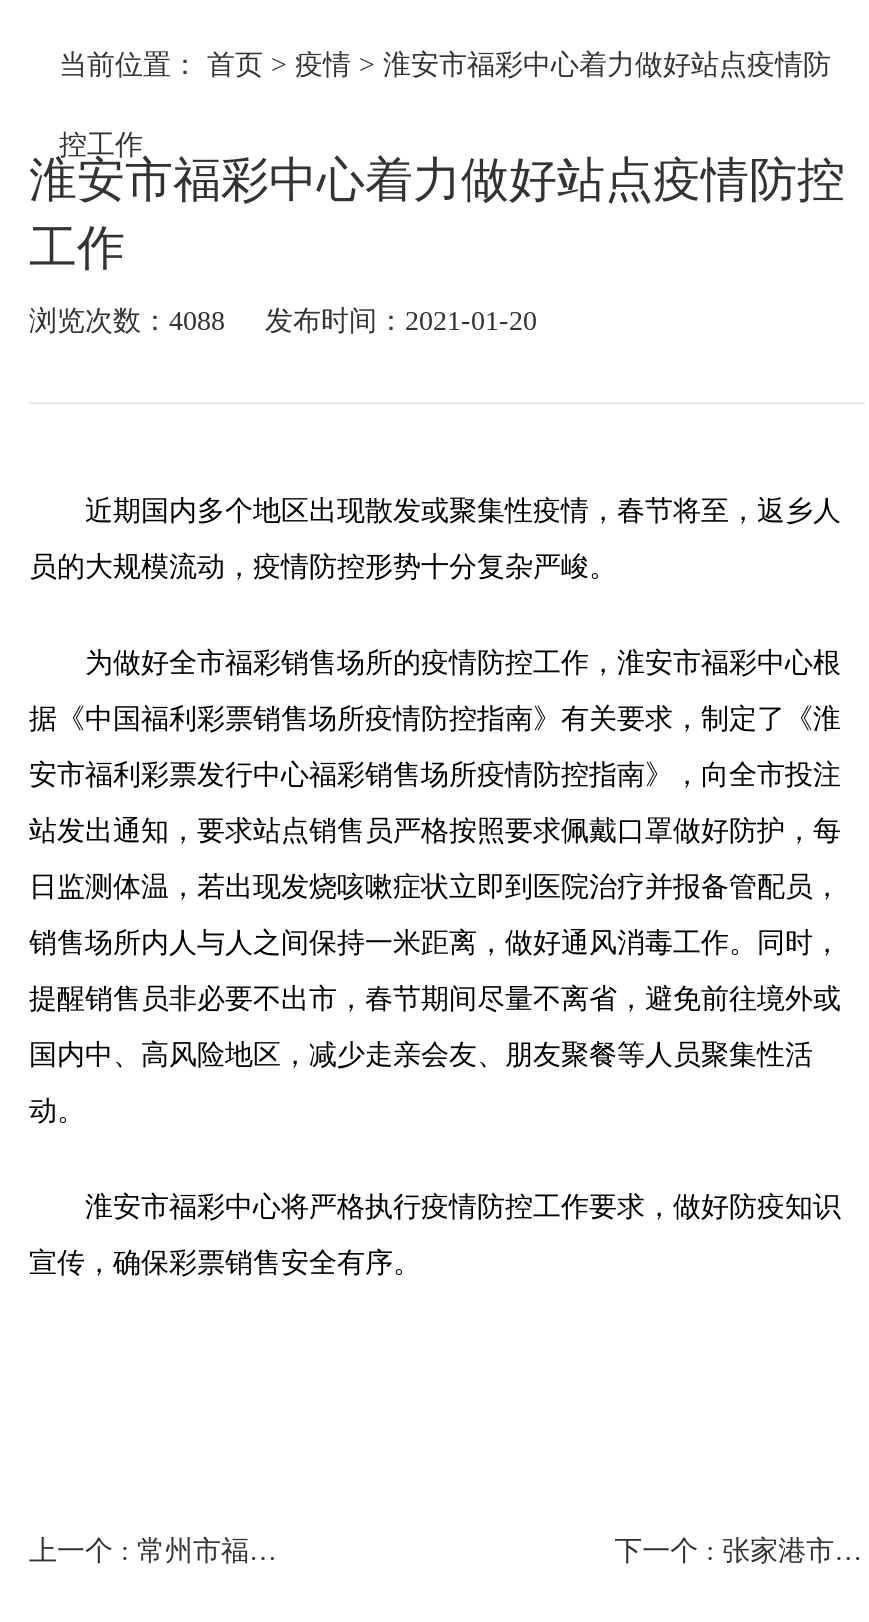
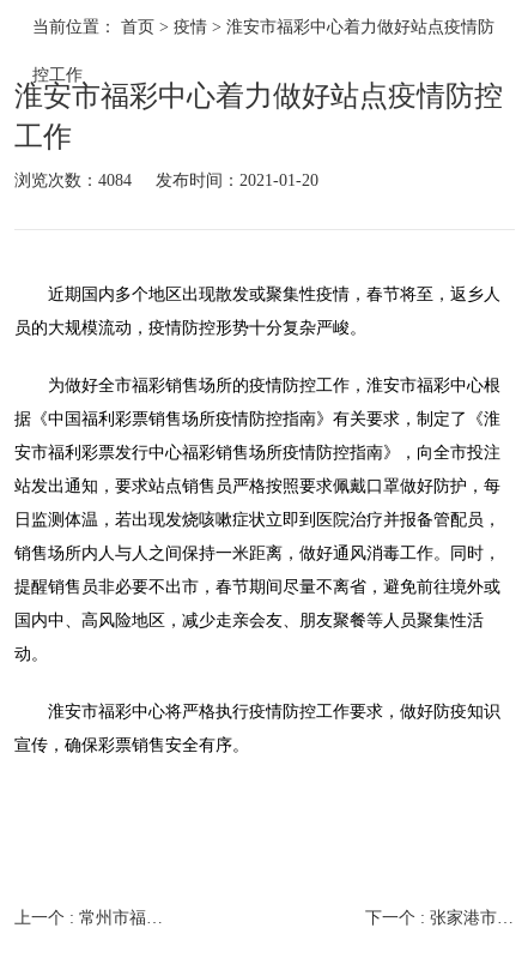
[29,306,537,336] 浏览次数：4088 发布时间：2021-01-20 -> [14,171,318,189] 浏览次数：4084 发布时间：2021-01-20

